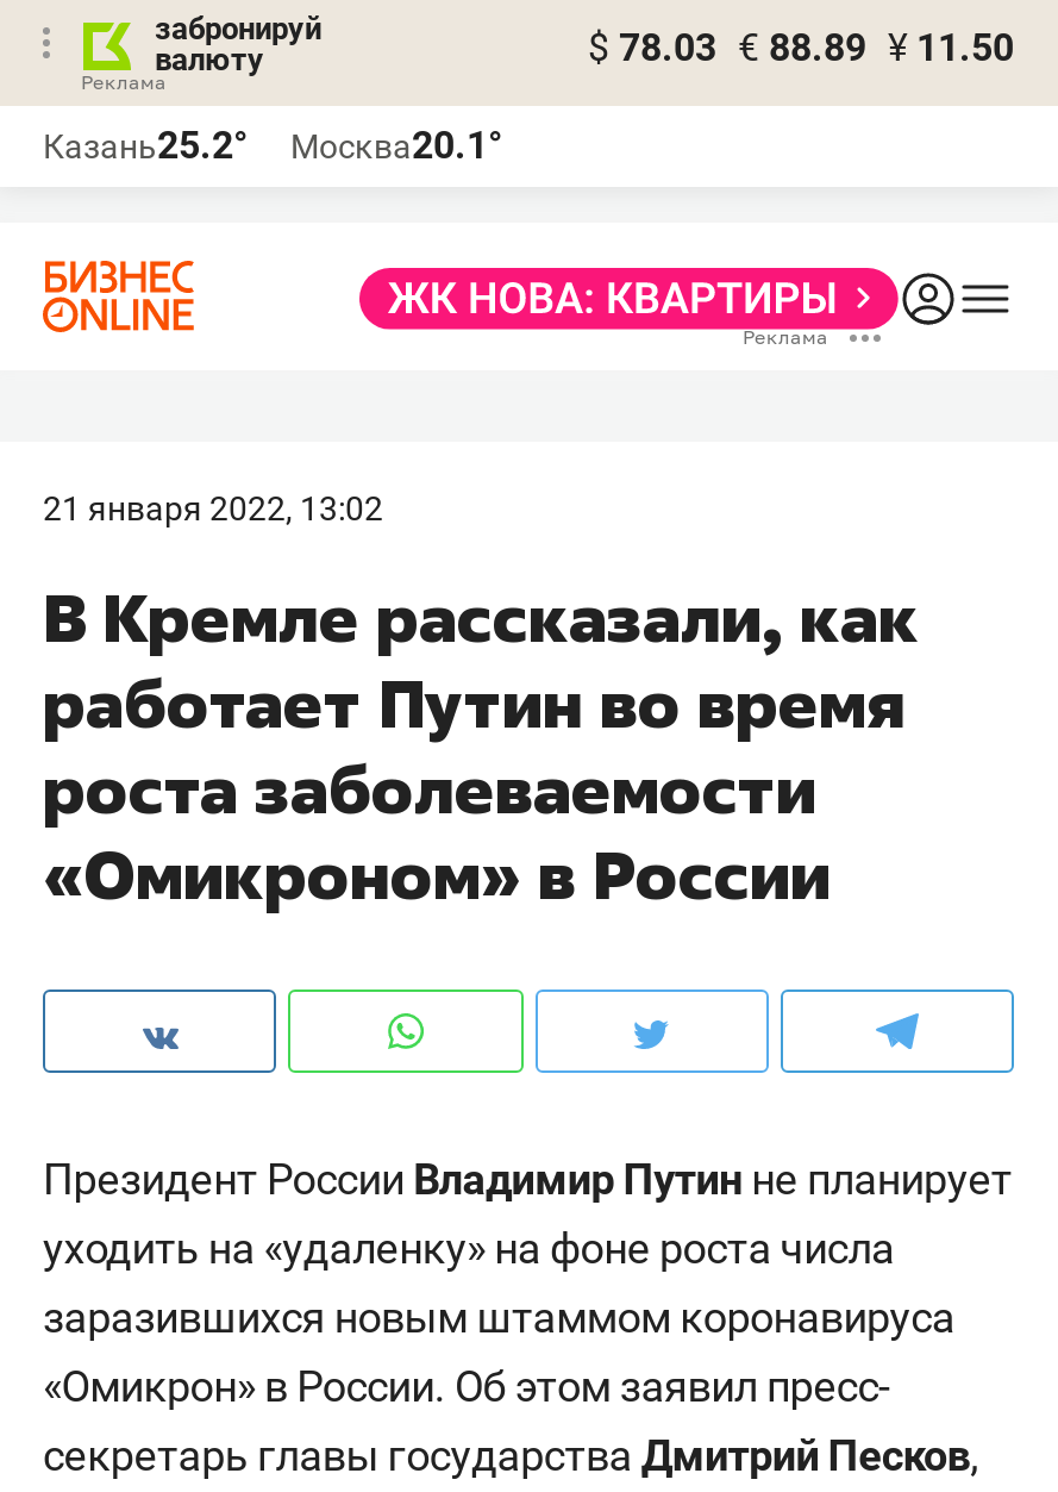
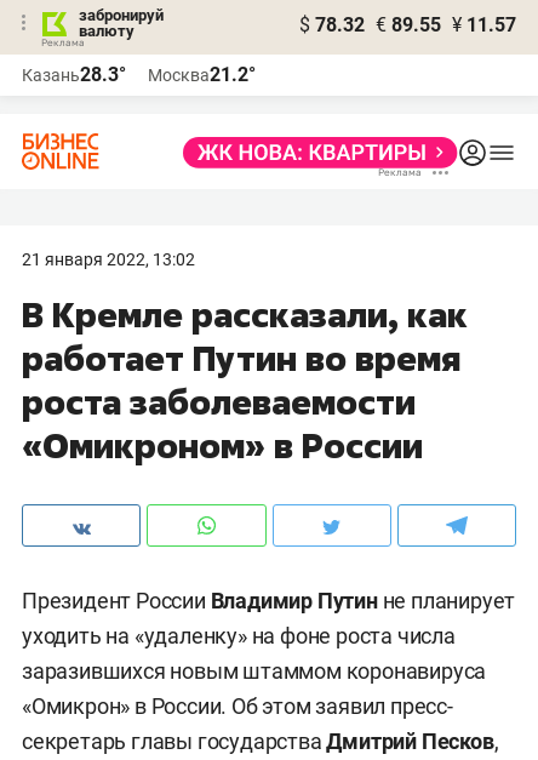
[588,25,1014,70] $ 78.03 € 88.89 ¥ 11.50 -> [299,13,516,36] $ 78.32 € 89.55 ¥ 11.57
[43,123,248,168] Казань25.2° -> [22,63,126,86] Казань28.3°
[290,123,502,168] Москва20.1° -> [148,63,256,86] Москва21.2°

